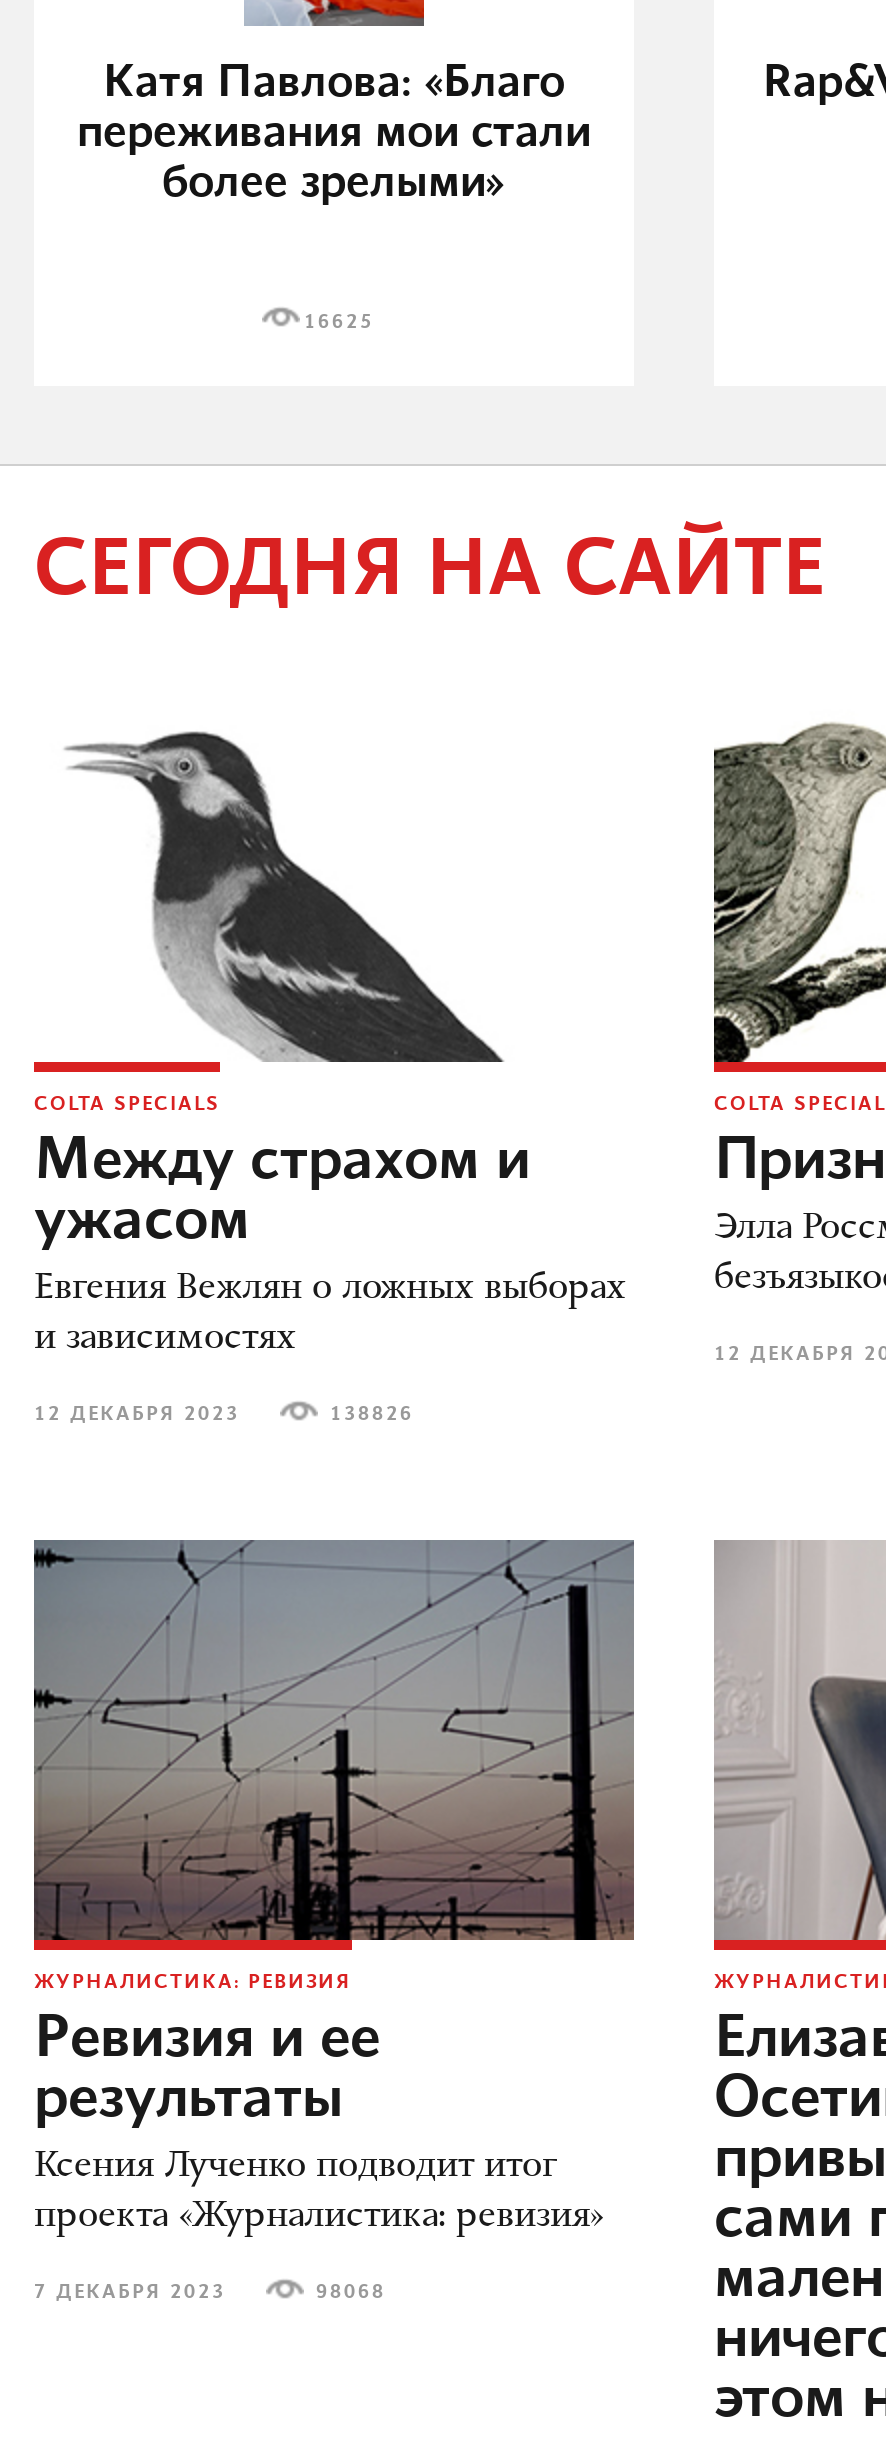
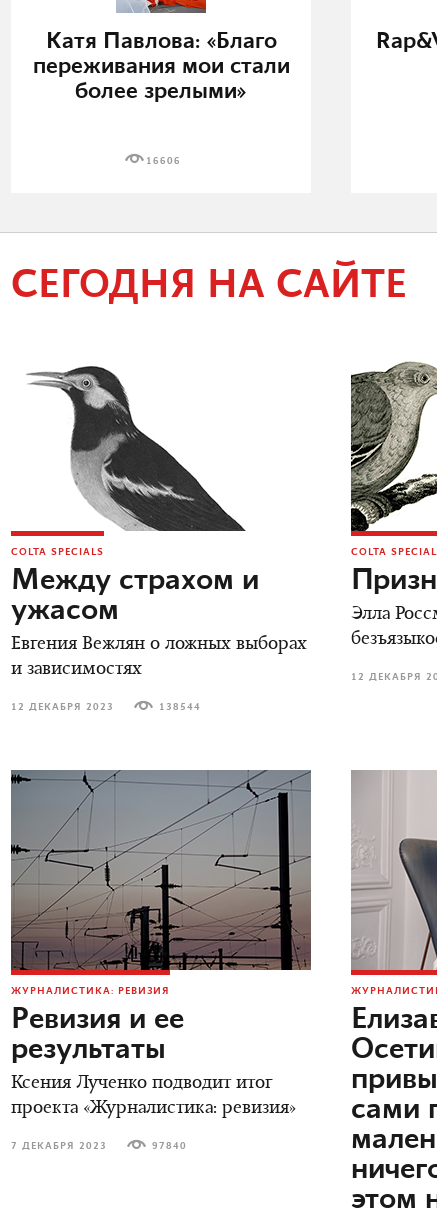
[304,312,374,332] 16625 -> [146,156,181,166] 16606
[330,1404,414,1424] 138826 -> [159,702,201,712] 138544
[316,2282,386,2302] 98068 -> [152,1141,187,1151] 97840

